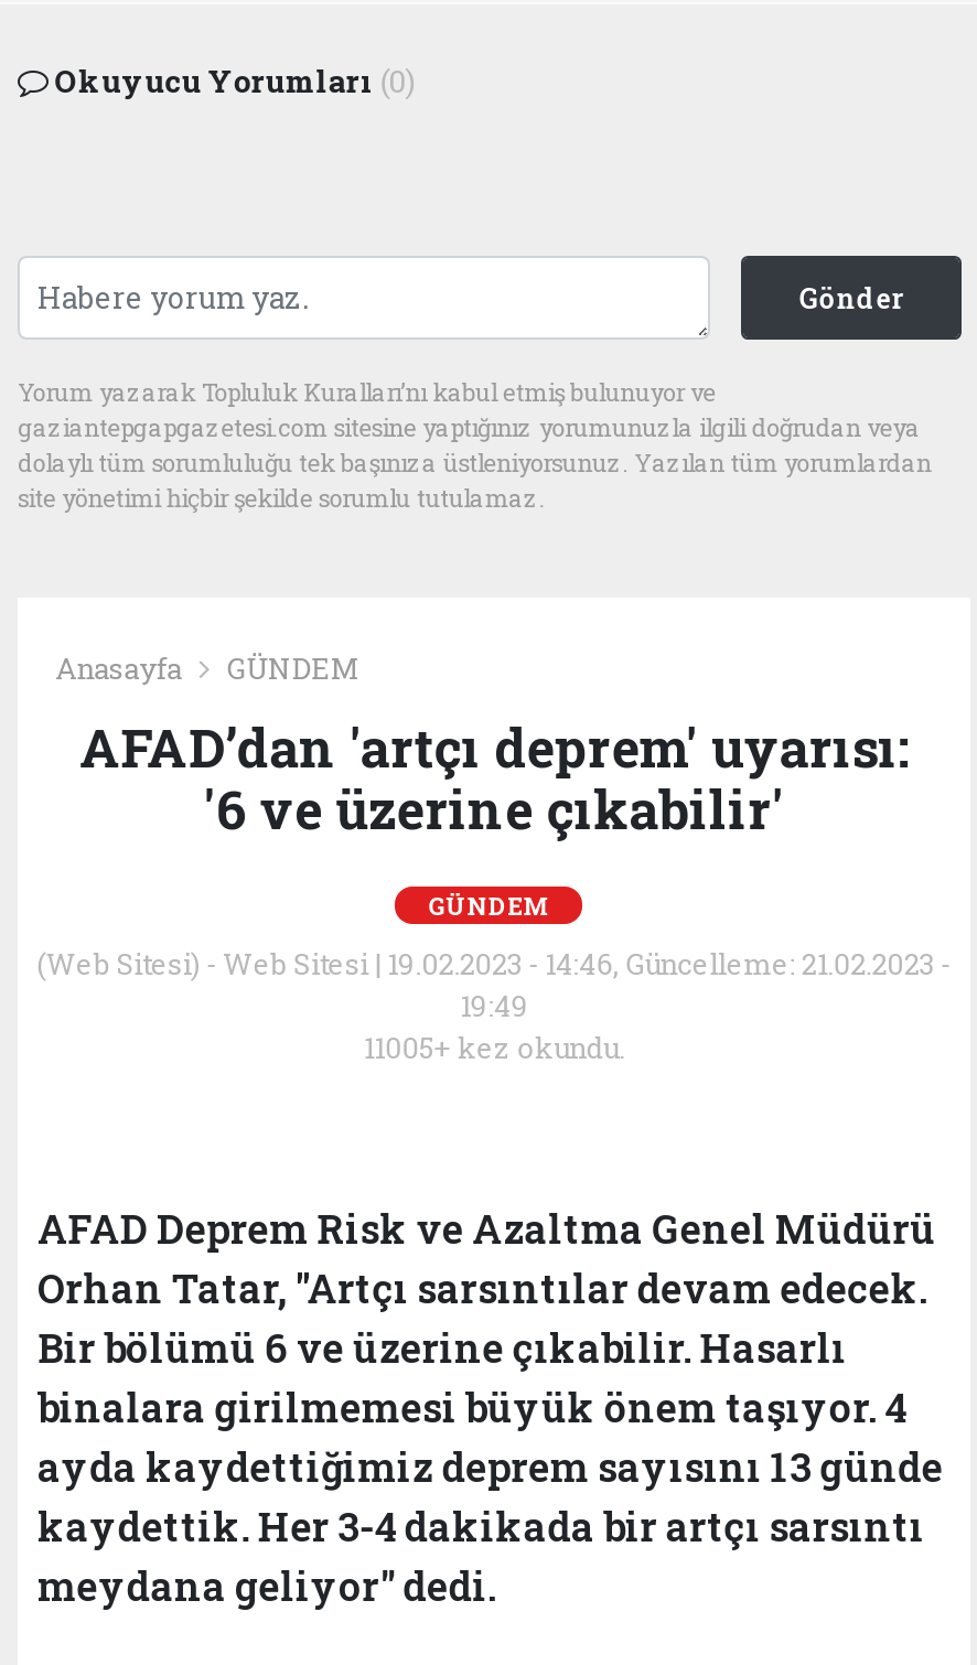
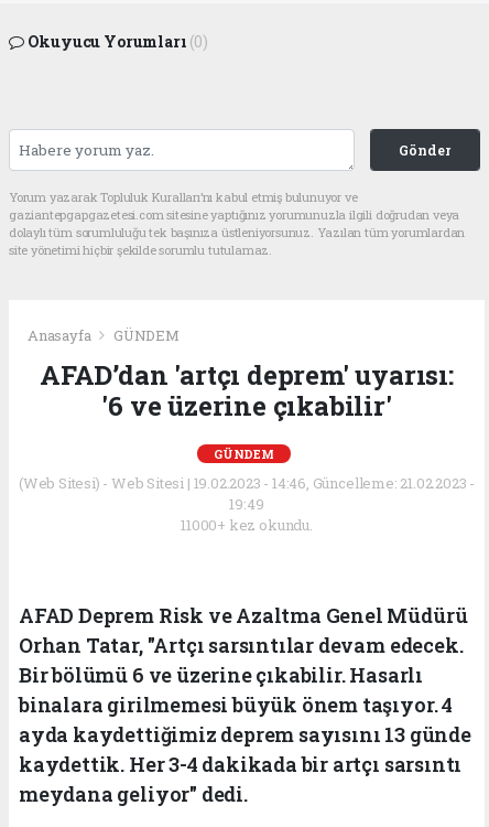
[363,1027,625,1066] 11005+ kez okundu. -> [181,515,313,534] 11000+ kez okundu.

